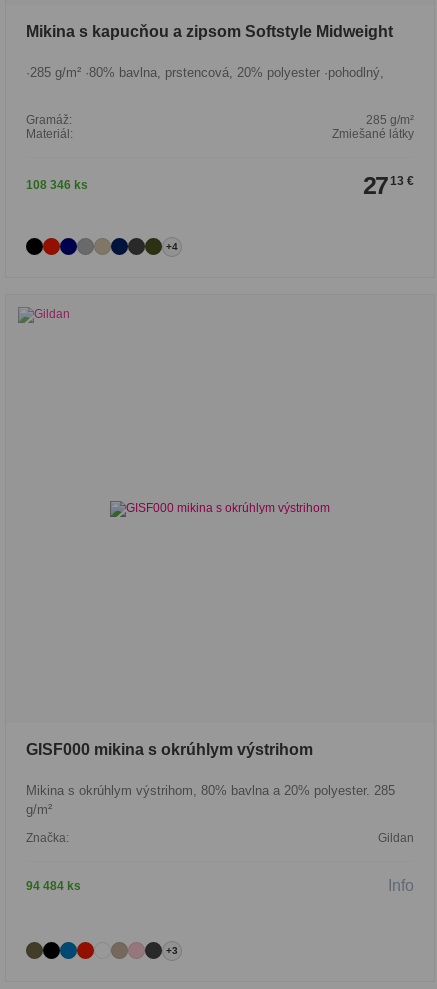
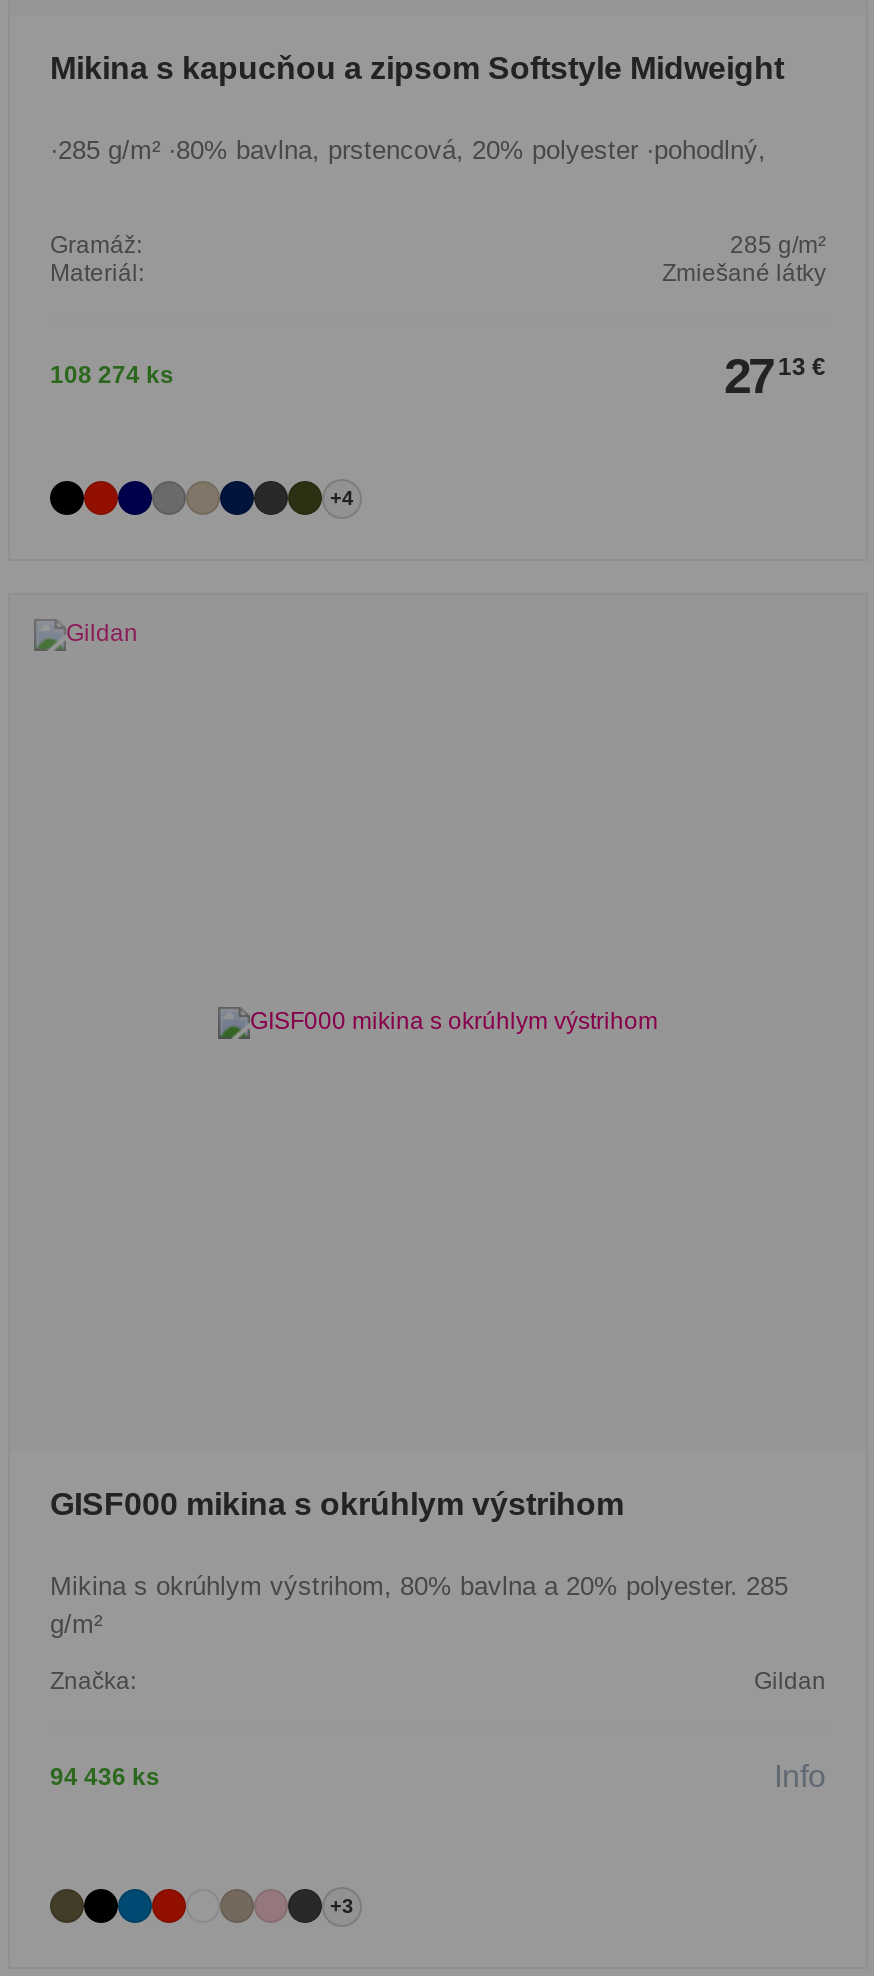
[26,178,88,192] 108 346 ks -> [50,361,174,389] 108 274 ks
[26,879,81,893] 94 484 ks -> [50,1763,160,1791] 94 436 ks

